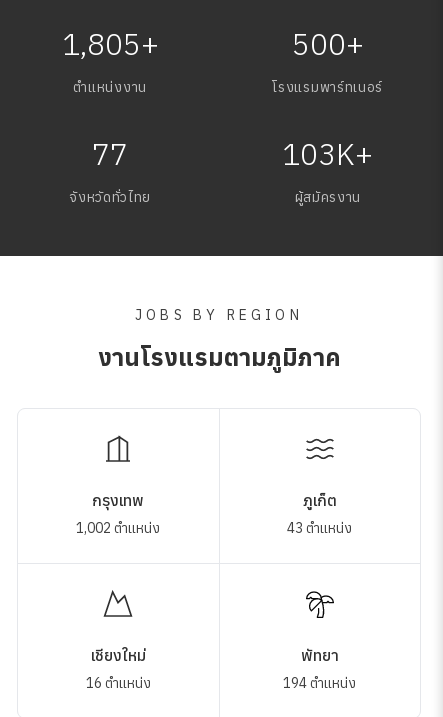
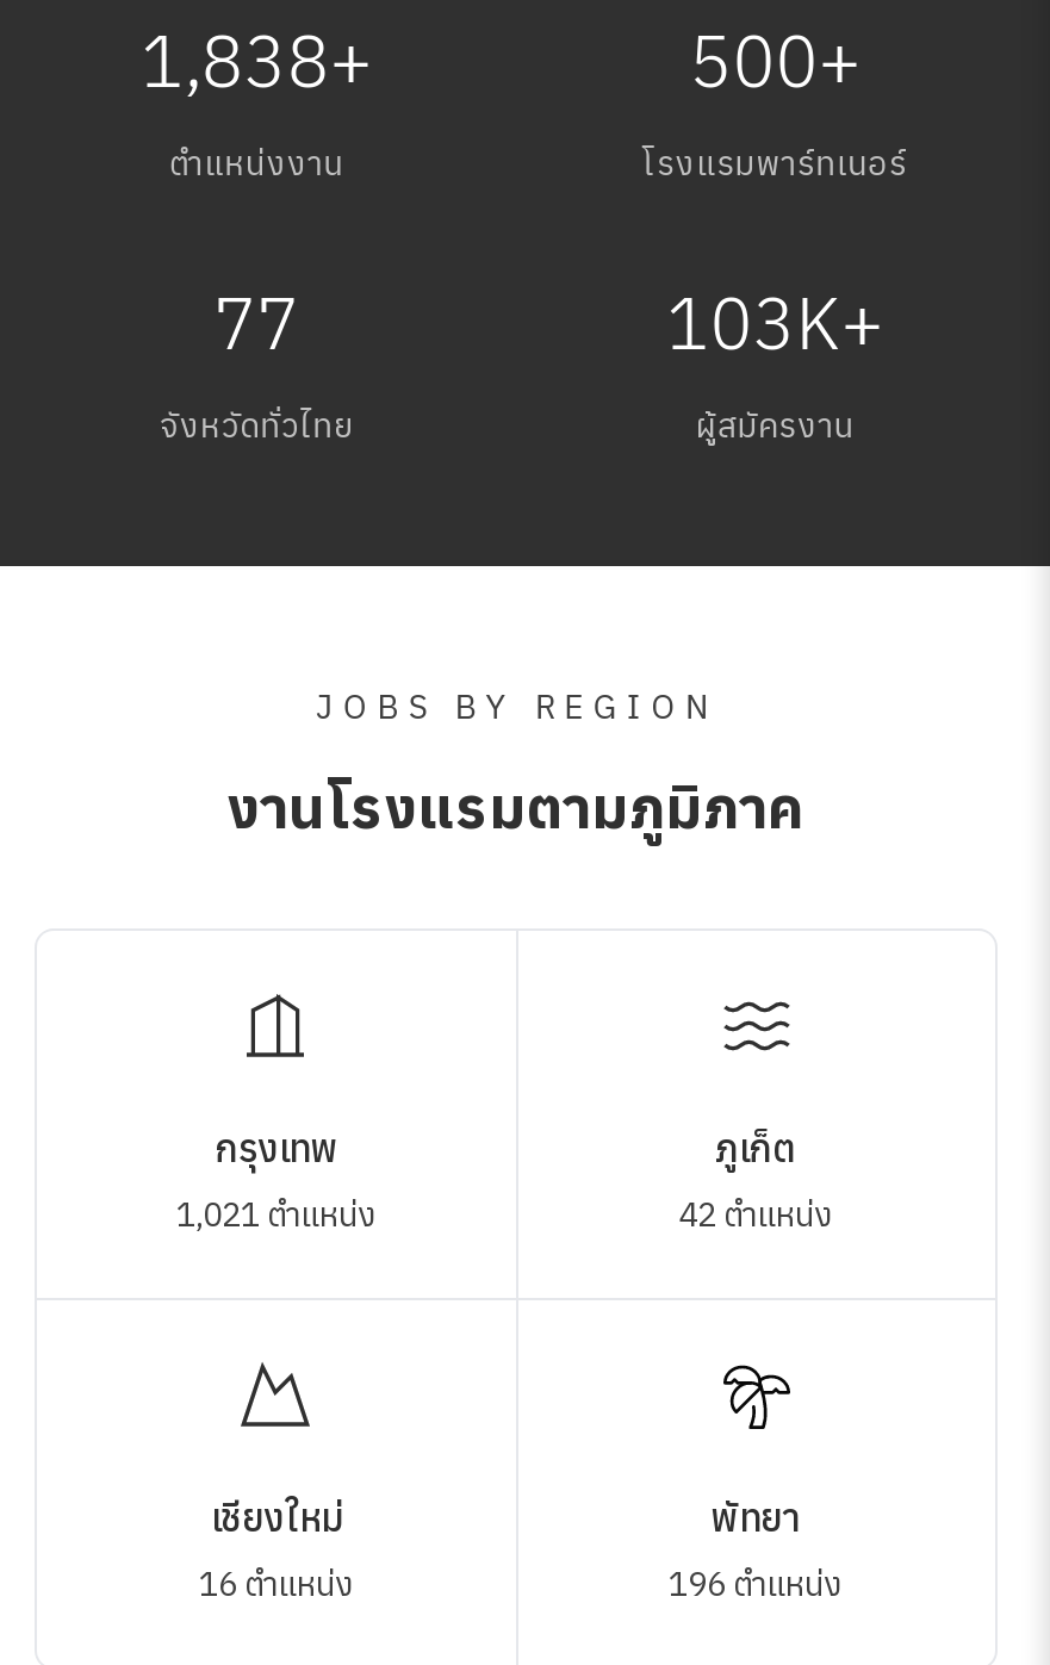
[62,24,159,63] 1,805+ -> [141,12,372,105] 1,838+
[76,519,160,537] 1,002 ตำแหน่ง -> [176,1192,376,1235] 1,021 ตำแหน่ง
[287,519,352,537] 43 ตำแหน่ง -> [678,1192,833,1235] 42 ตำแหน่ง
[283,674,356,692] 194 ตำแหน่ง -> [669,1562,843,1605] 196 ตำแหน่ง

